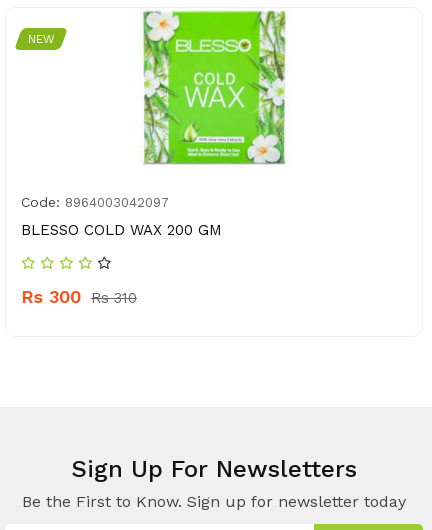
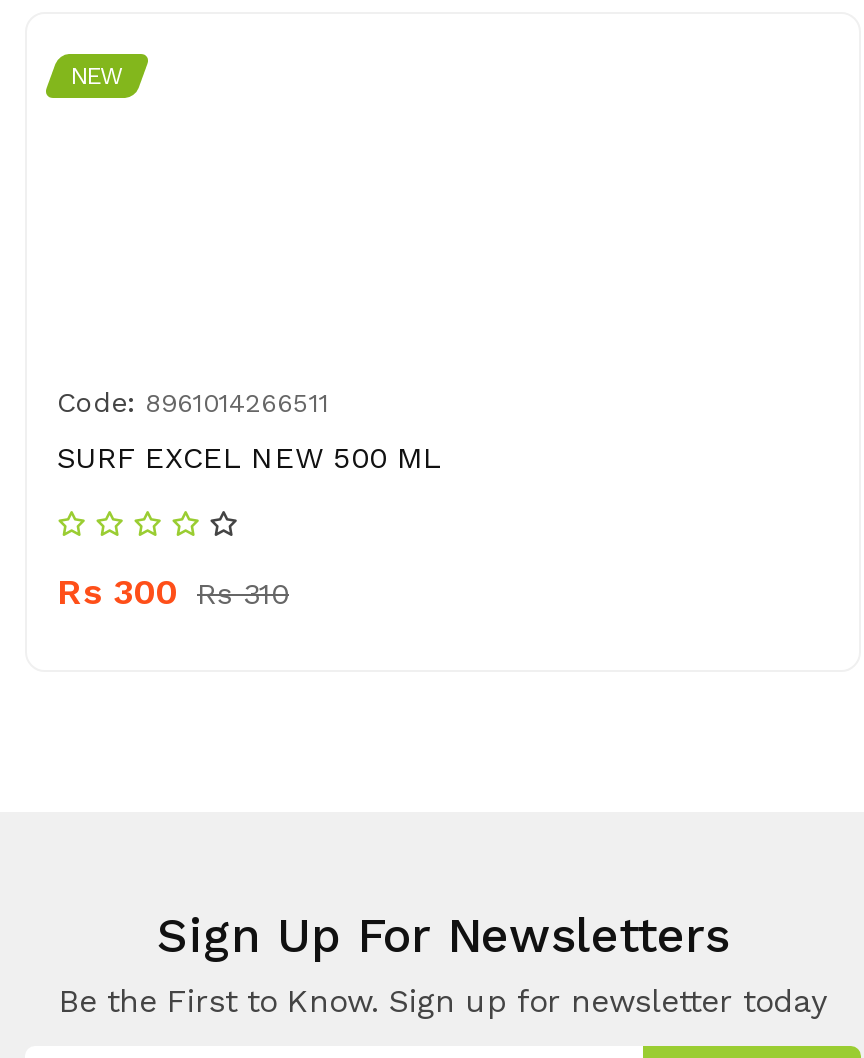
[142,10,287,165] [image] -> none
[21,194,169,210] Code: 8964003042097 -> [57,386,329,418] Code: 8961014266511
[21,221,222,239] BLESSO COLD WAX 200 GM -> [57,440,441,476] SURF EXCEL NEW 500 ML

